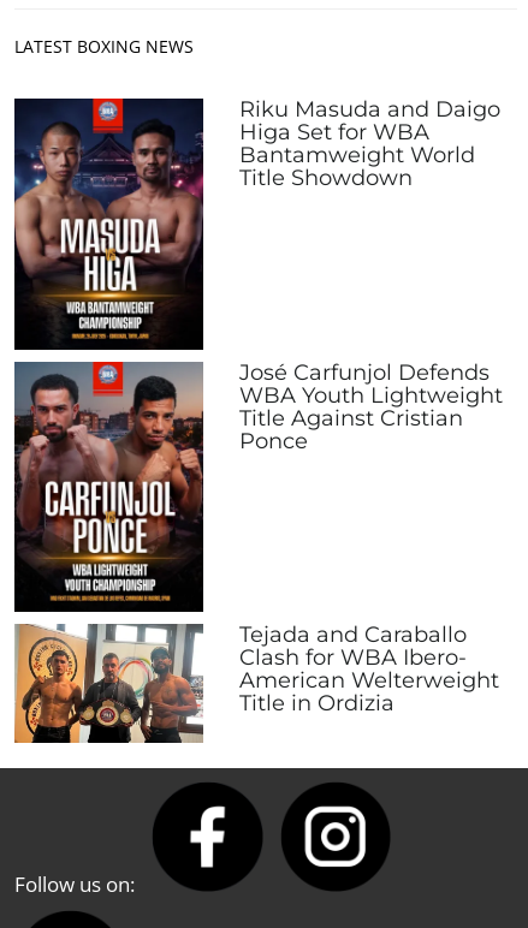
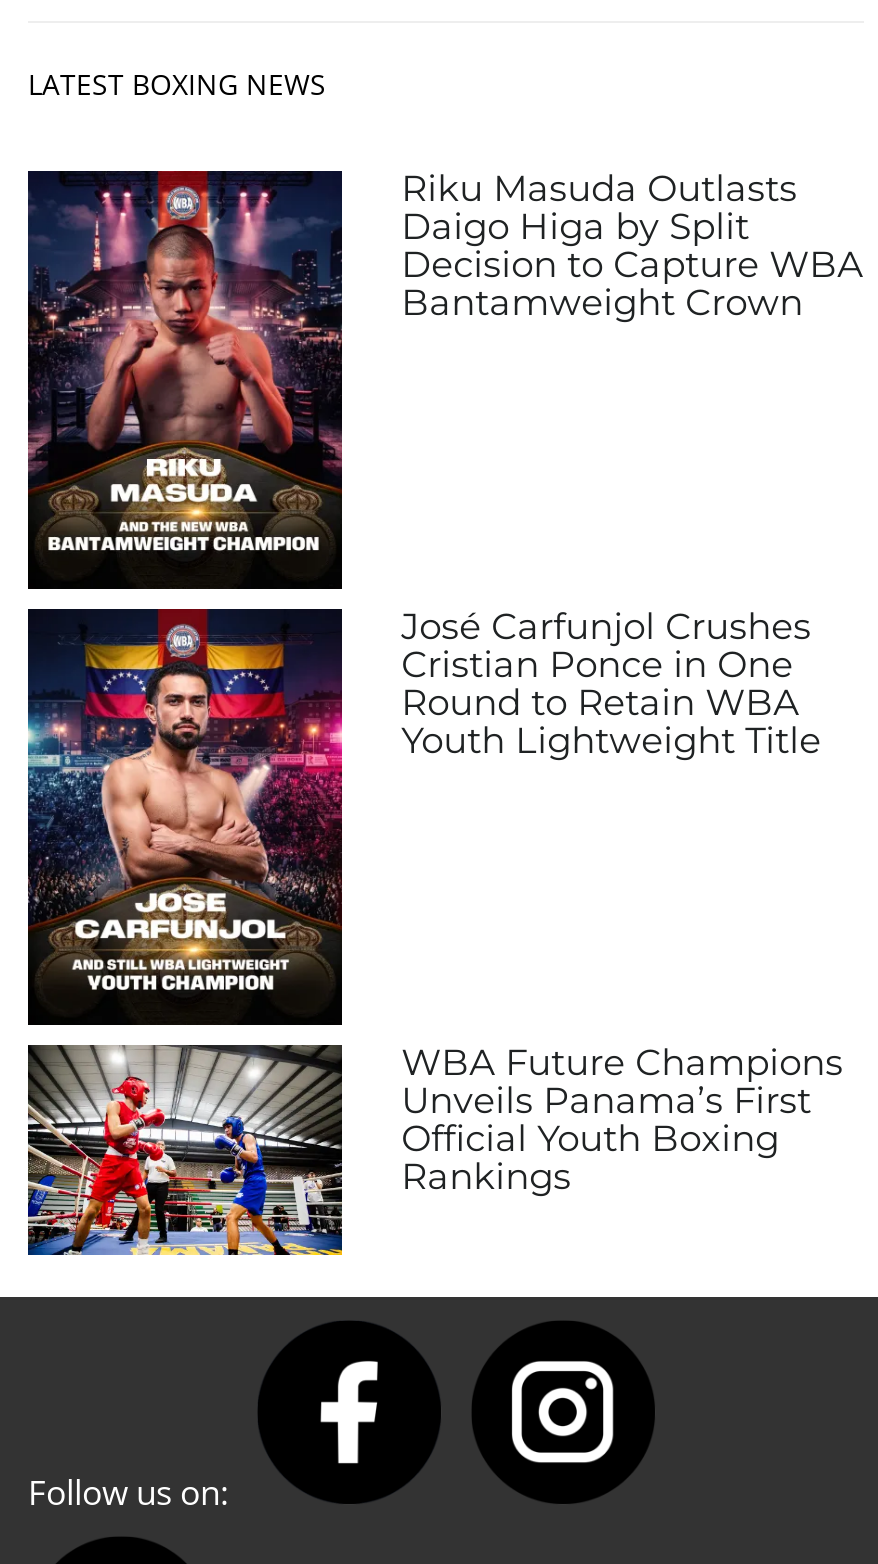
[13,96,500,339] [image] | Riku Masuda and Daigo | Higa Set for WBA | Bantamweight World | Title Showdown -> [26,167,863,567] [image] | Riku Masuda Outlasts | Daigo Higa by Split | Decision to Capture WBA | Bantamweight Crown
[13,359,502,601] [image] | José Carfunjol Defends | WBA Youth Lightweight | Title Against Cristian | Ponce -> [26,605,821,1003] [image] | José Carfunjol Crushes | Cristian Ponce in One | Round to Retain WBA | Youth Lightweight Title
[13,622,499,744] [image] | Tejada and Caraballo | Clash for WBA Ibero- | American Welterweight | Title in Ordizia -> [26,1042,843,1257] [image] | WBA Future Champions | Unveils Panama’s First | Official Youth Boxing | Rankings

